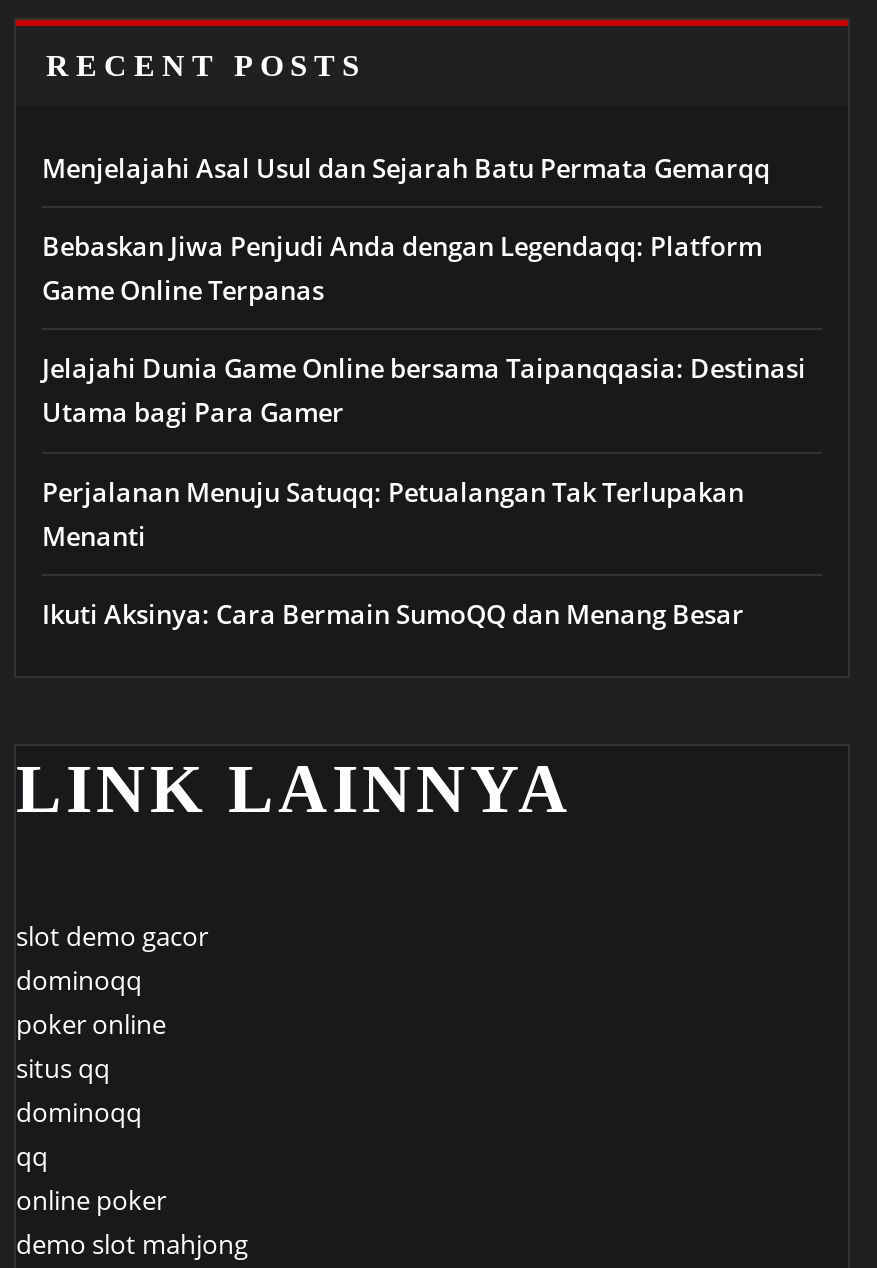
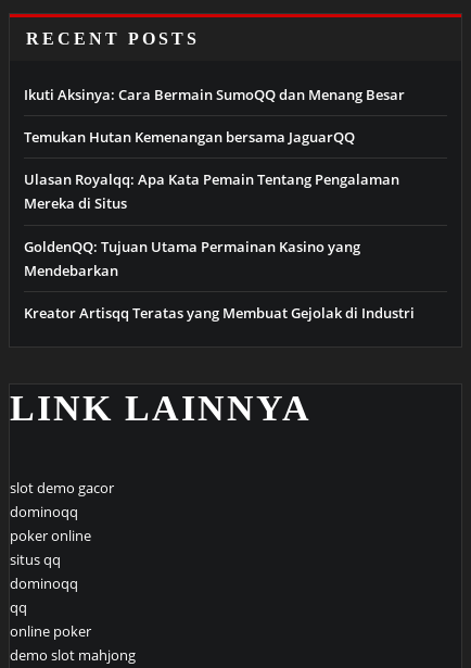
[42,150,806,553] Menjelajahi Asal Usul dan Sejarah Batu Permata Gemarqq | Bebaskan Jiwa Penjudi Anda dengan Legendaqq: Platform | Game Online Terpanas | Jelajahi Dunia Game Online bersama Taipanqqasia: Destinasi | Utama bagi Para Gamer | Perjalanan Menuju Satuqq: Petualangan Tak Terlupakan | Menanti -> none
moved [42,596,744,632] -> [24,85,405,104]: Ikuti Aksinya: Cara Bermain SumoQQ dan Menang Besar
none -> [24,127,415,323] Temukan Hutan Kemenangan bersama JaguarQQ | Ulasan Royalqq: Apa Kata Pemain Tentang Pengalaman | Mereka di Situs | GoldenQQ: Tujuan Utama Permainan Kasino yang | Mendebarkan | Kreator Artisqq Teratas yang Membuat Gejolak di Industri

